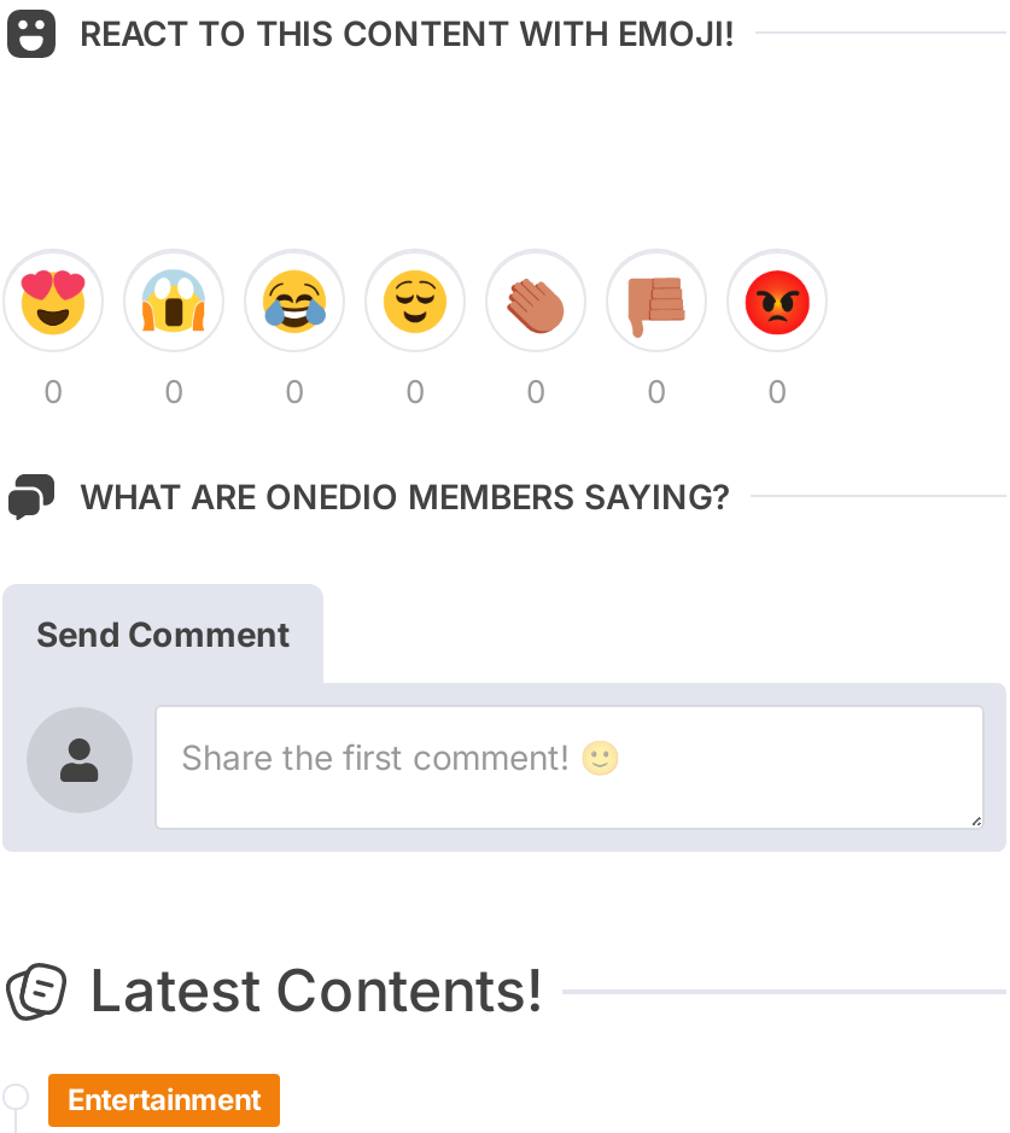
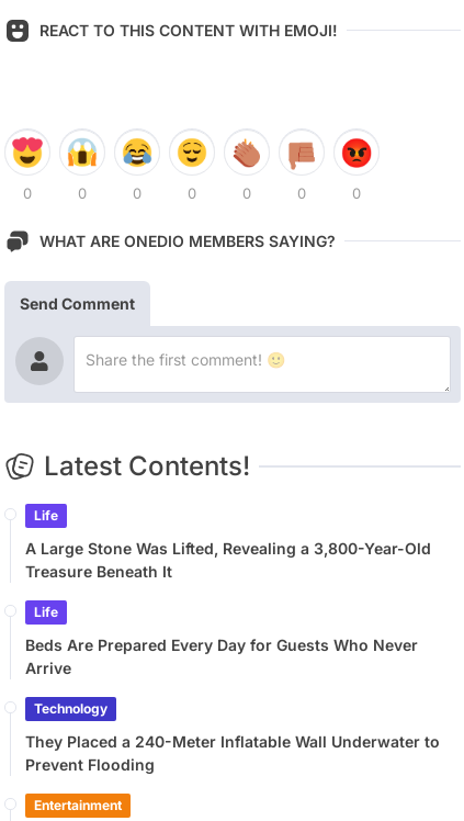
none -> [25,507,440,774] Life | A Large Stone Was Lifted, Revealing a 3,800-Year-Old | Treasure Beneath It | Life | Beds Are Prepared Every Day for Guests Who Never | Arrive | Technology | They Placed a 240-Meter Inflatable Wall Underwater to | Prevent Flooding

